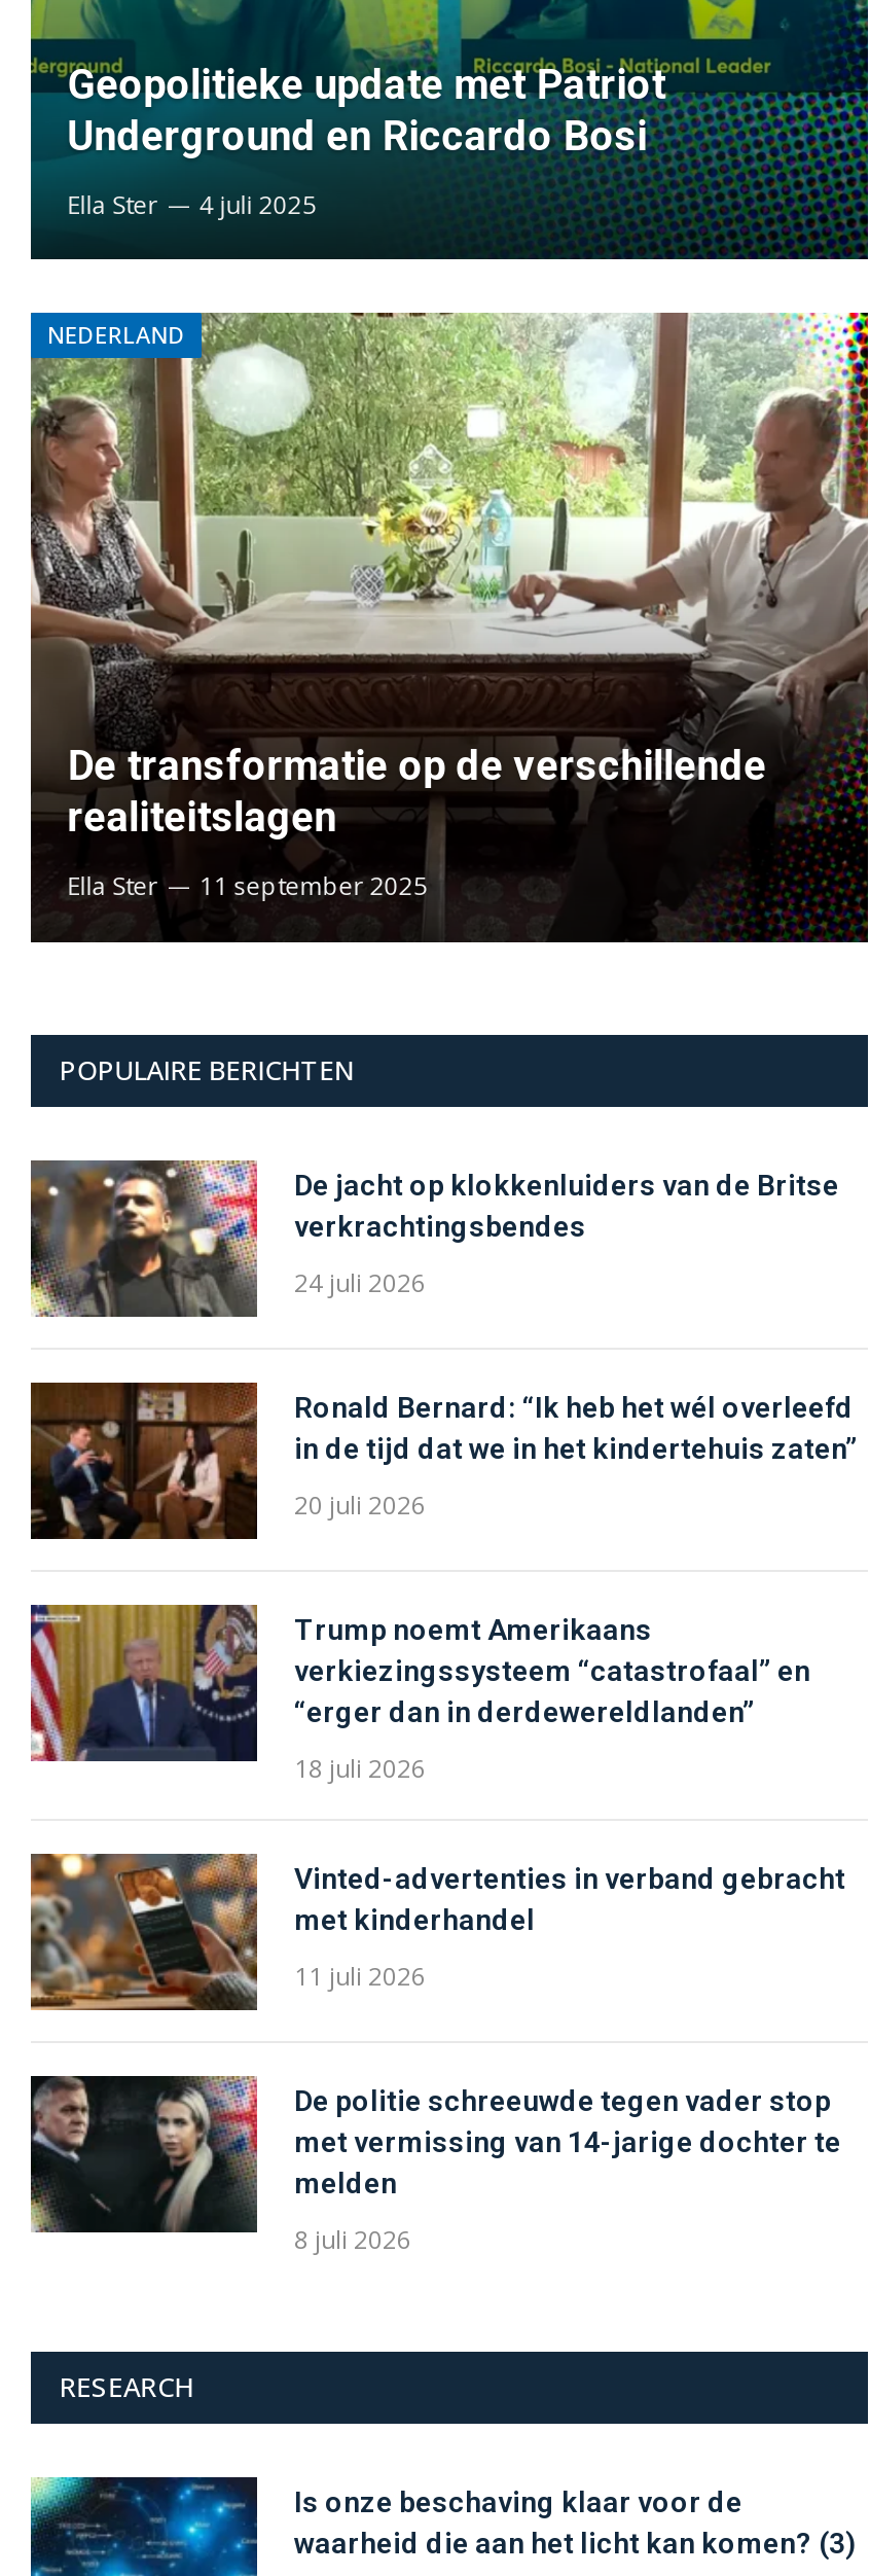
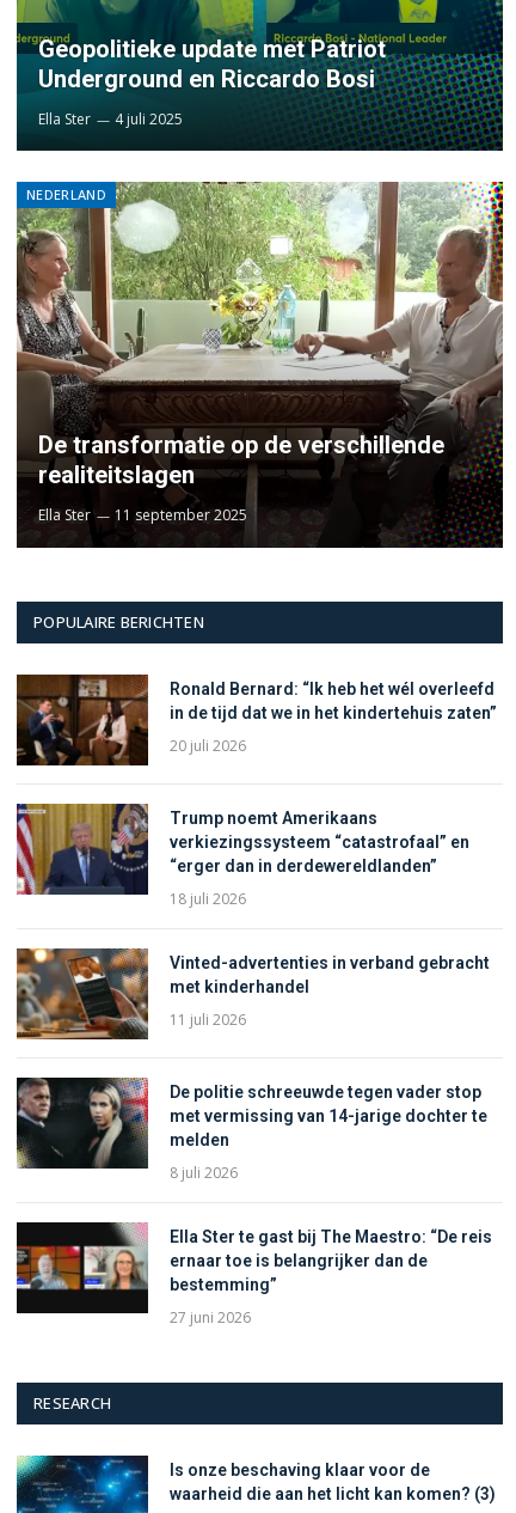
[29,1158,839,1317] [image] | De jacht op klokkenluiders van de Britse | verkrachtingsbendes | 24 juli 2026 -> none
moved [29,1381,858,2256] -> [16,673,497,1183]: [image] | Ronald Bernard: “Ik heb het wél overleefd | in de tijd dat we in het kindertehuis zaten” | ... | melden | 8 juli 2026
none -> [16,1222,492,1327] [image] | Ella Ster te gast bij The Maestro: “De reis | ernaar toe is belangrijker dan de | bestemming” | 27 juni 2026

